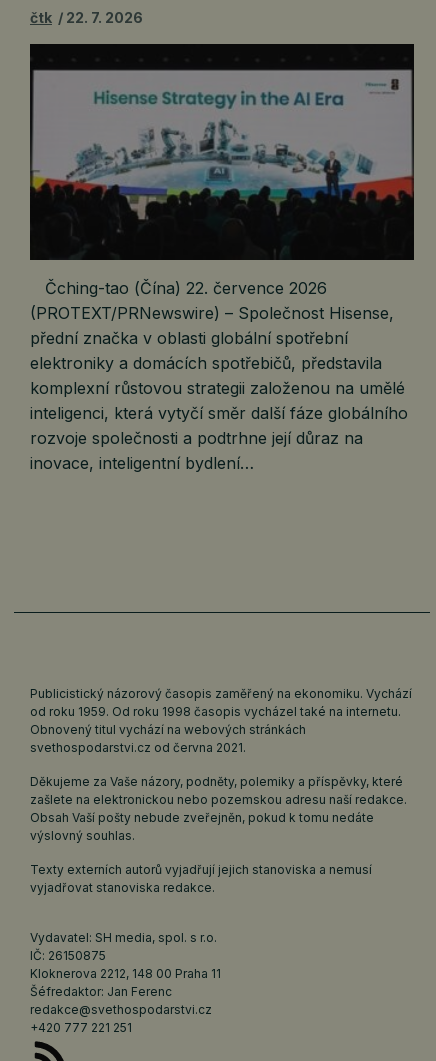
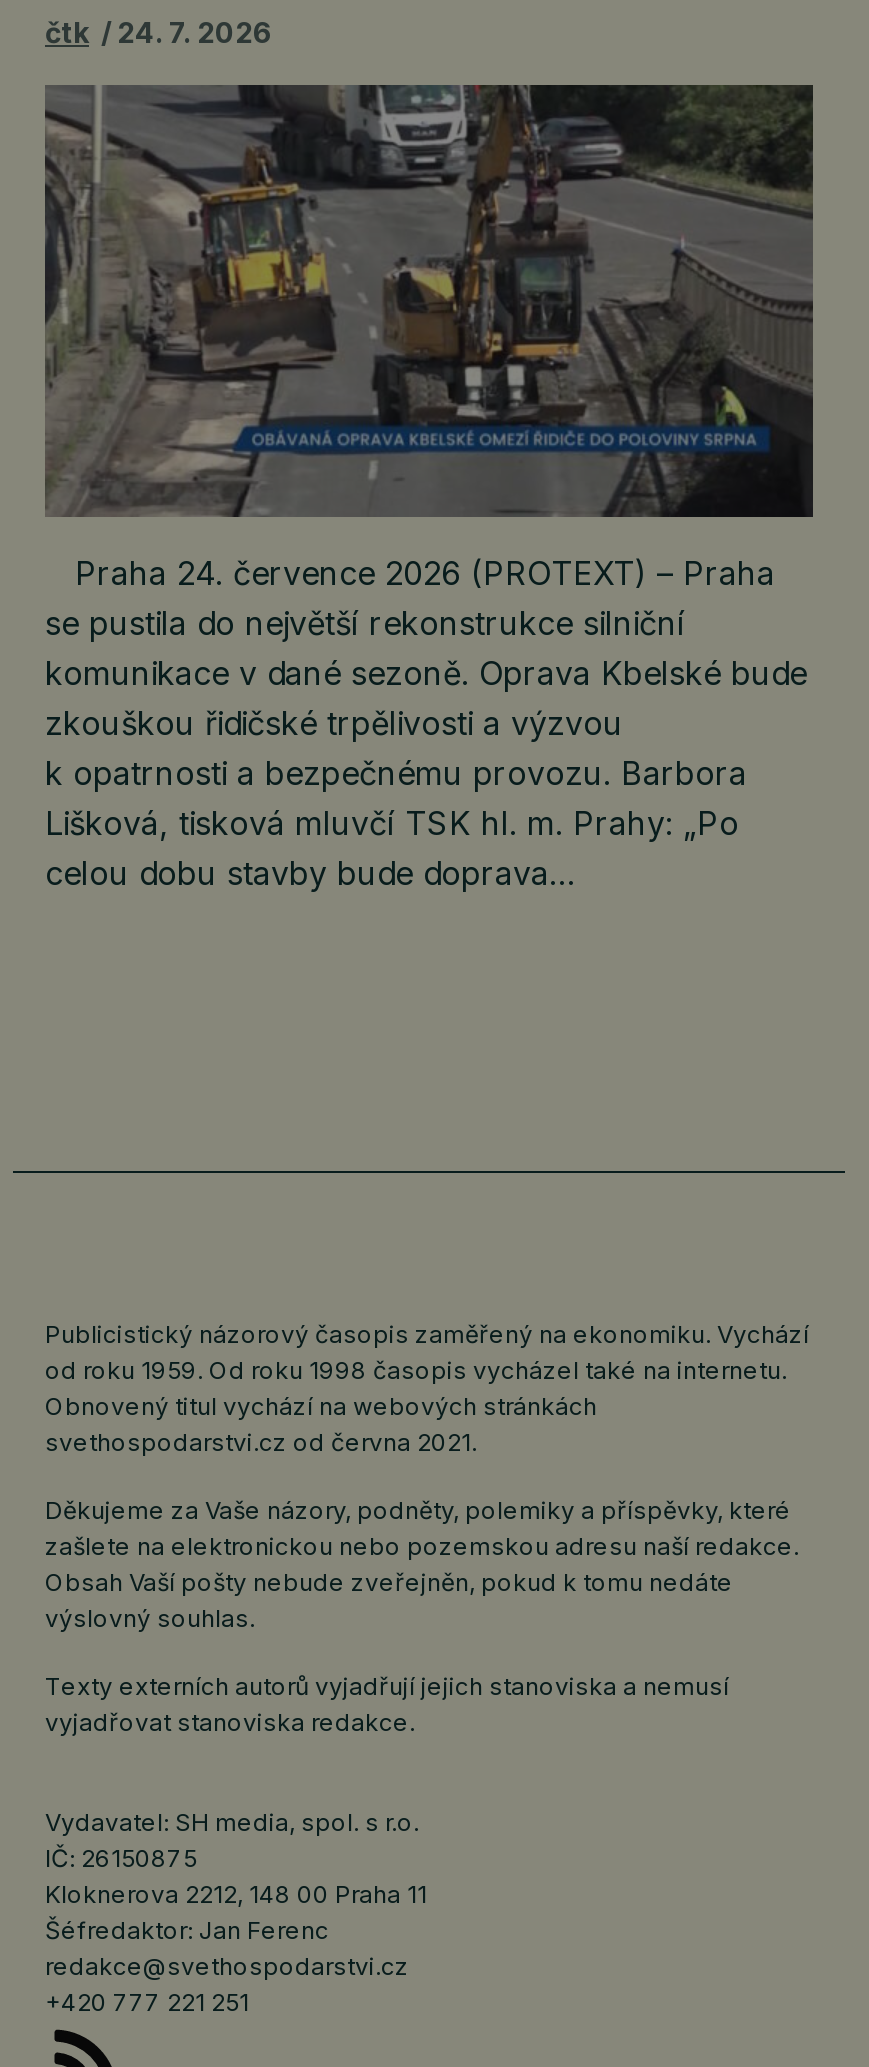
[30,9,143,26] čtk 22. 7. 2026 -> [45,14,273,48] čtk 24. 7. 2026
[29,43,414,473] [image] | Čching-tao (Čína) 22. července 2026 | (PROTEXT/PRNewswire) – Společnost Hisense, | přední značka v oblasti globální spotřební | elektroniky a domácích spotřebičů, představila | komplexní růstovou strategii založenou na umělé | inteligenci, která vytyčí směr další fáze globálního | rozvoje společnosti a podtrhne její důraz na | inovace, inteligentní bydlení… -> [43,83,815,892] [image] | Praha 24. července 2026 (PROTEXT) – Praha | se pustila do největší rekonstrukce silniční | komunikace v dané sezoně. Oprava Kbelské bude | zkouškou řidičské trpělivosti a výzvou | k opatrnosti a bezpečnému provozu. Barbora | Lišková, tisková mluvčí TSK hl. m. Prahy: „Po | celou dobu stavby bude doprava…

